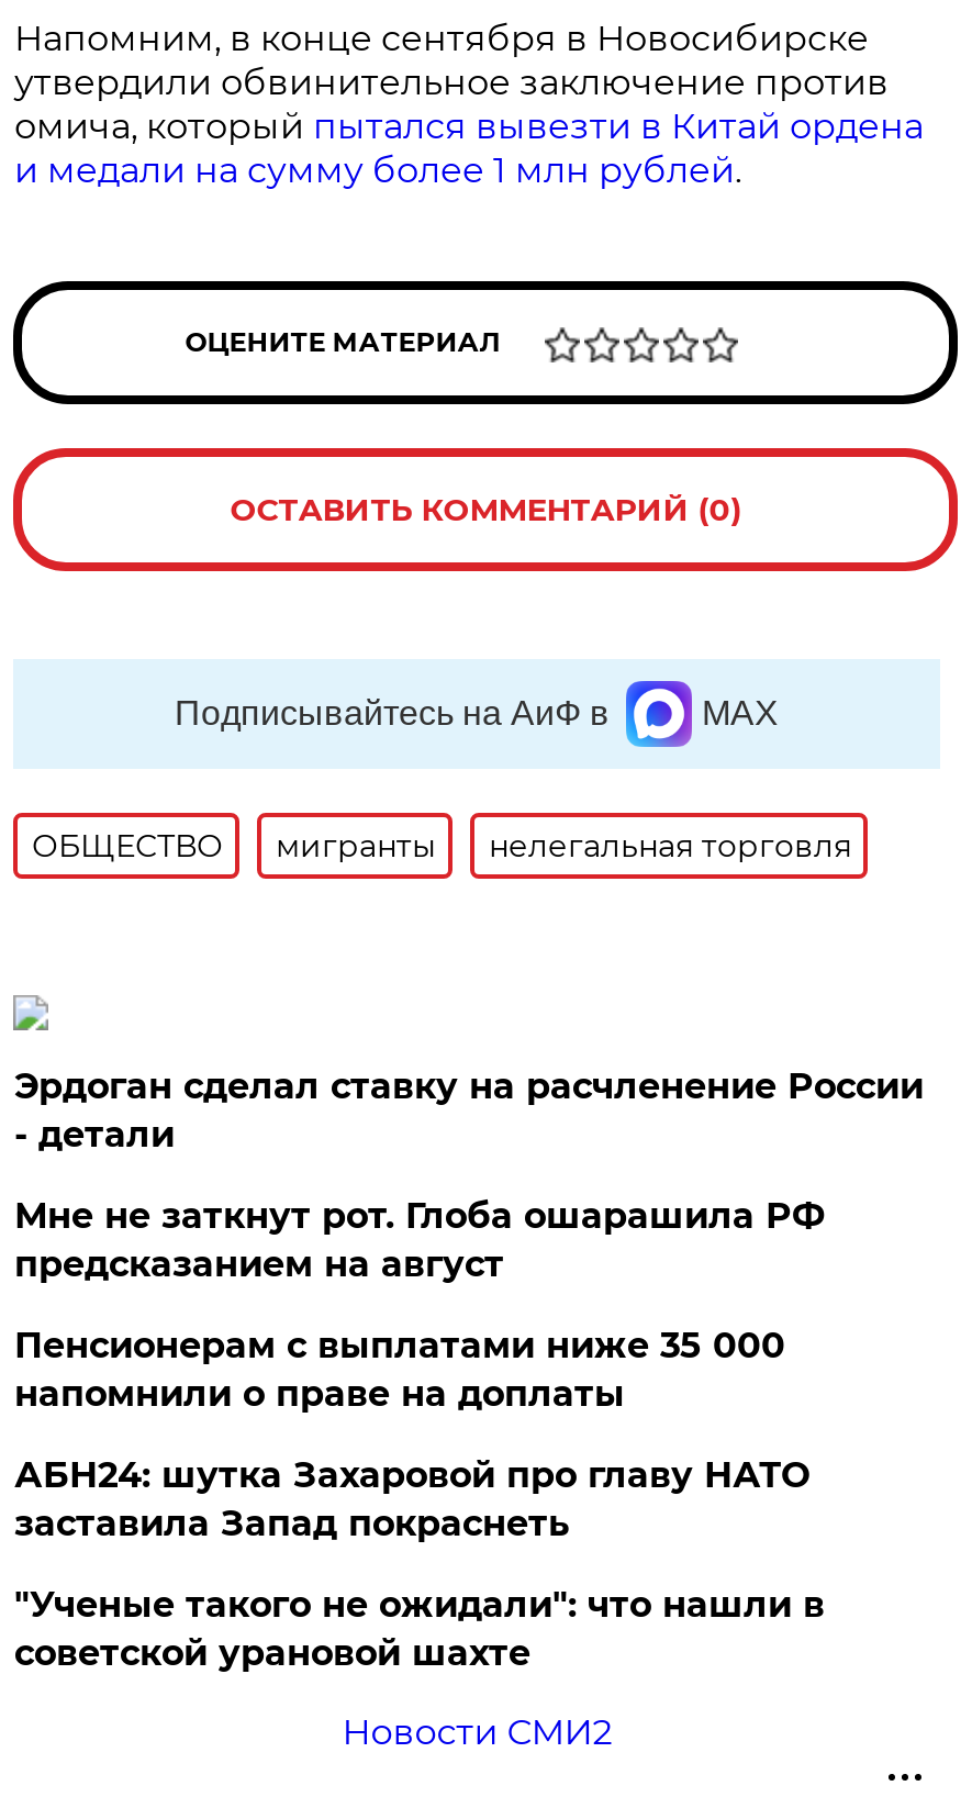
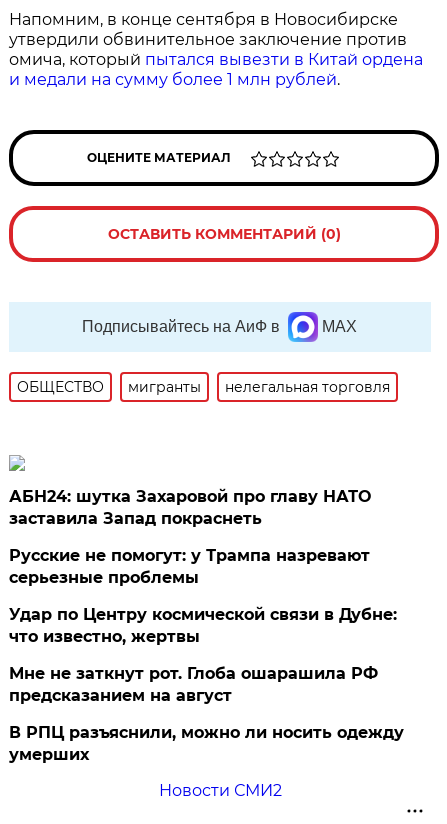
[14,1065,923,1415] Эрдоган сделал ставку на расчленение России | - детали | Пенсионерам с выплатами ниже 35 000 | напомнили о праве на доплаты -> none
moved [14,1195,825,1285] -> [9,664,378,705]: Мне не заткнут рот. Глоба ошарашила РФ | предсказанием на август
moved [14,1454,809,1544] -> [9,487,371,528]: АБН24: шутка Захаровой про главу НАТО | заставила Запад покраснеть
[14,1584,825,1674] "Ученые такого не ожидали": что нашли в | советской урановой шахте -> [9,546,404,764] Русские не помогут: у Трампа назревают | серьезные проблемы | Удар по Центру космической связи в Дубне: | что известно, жертвы | В РПЦ разъяснили, можно ли носить одежду | умерших

